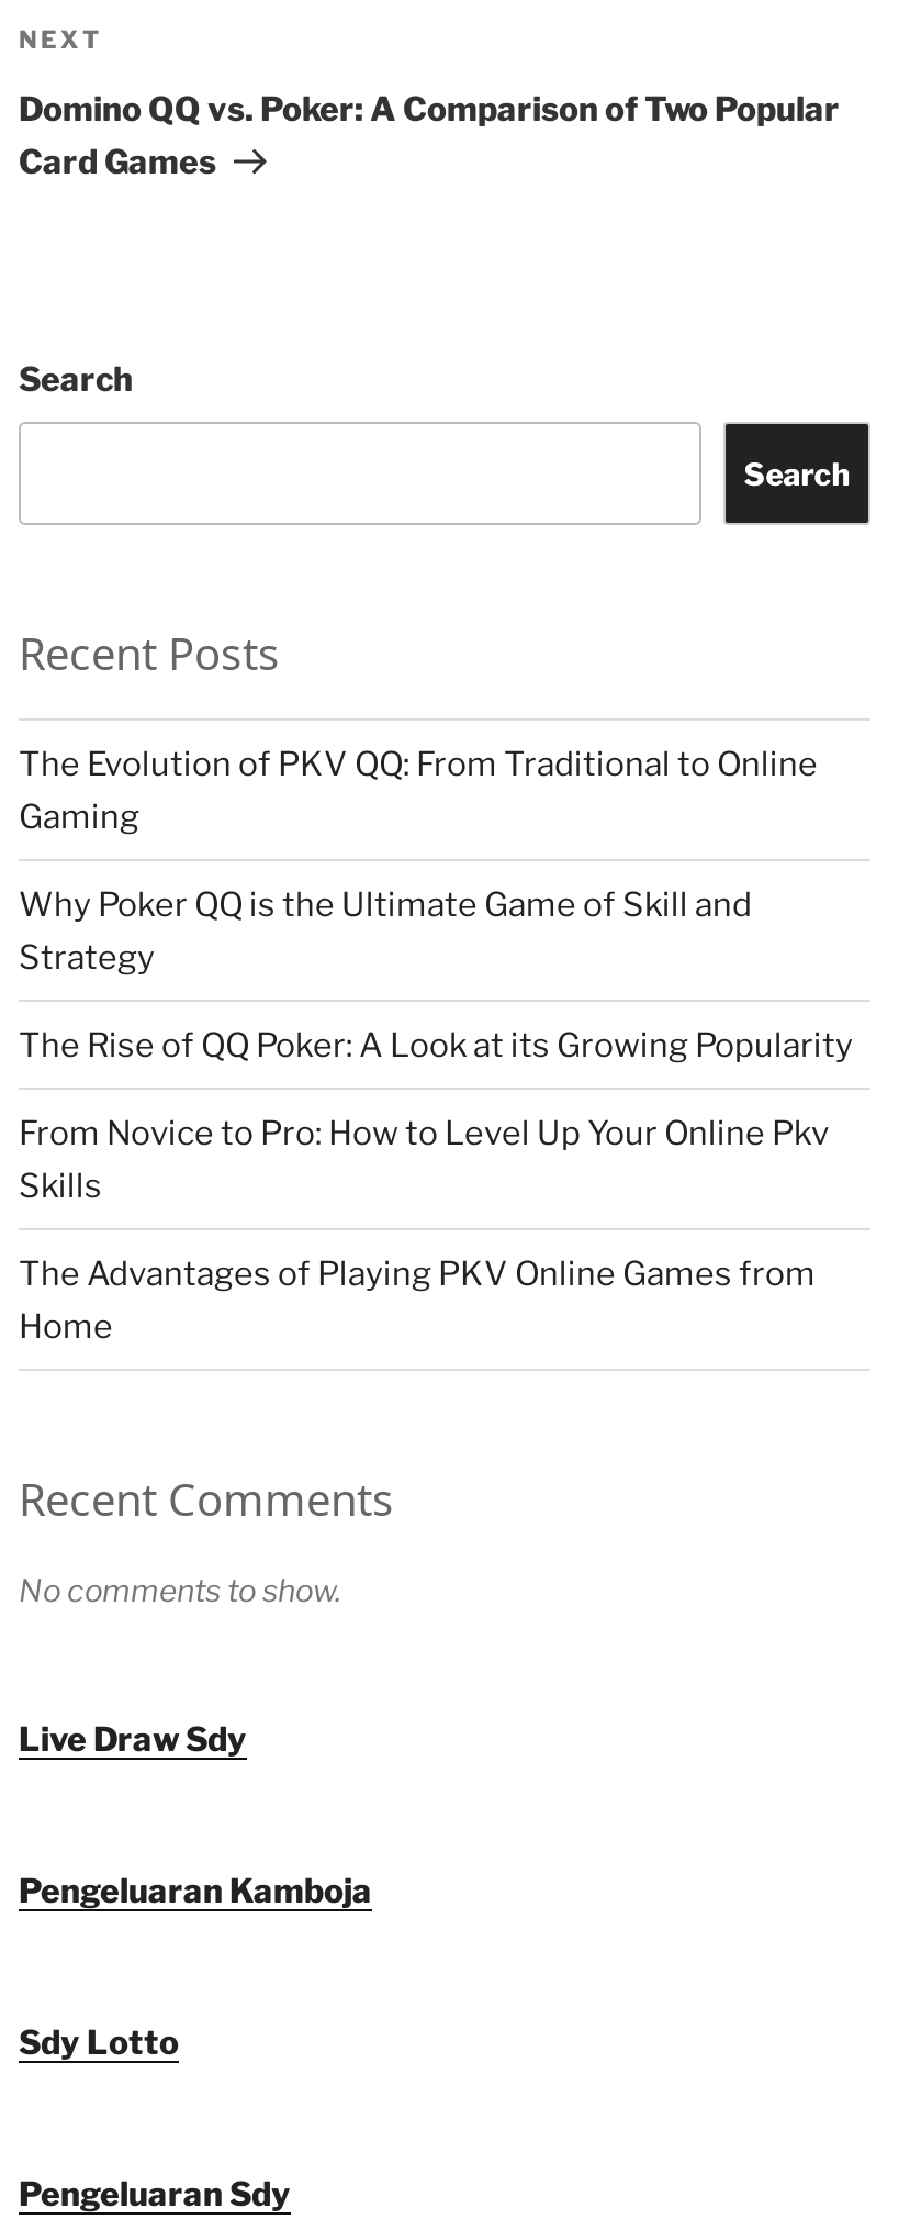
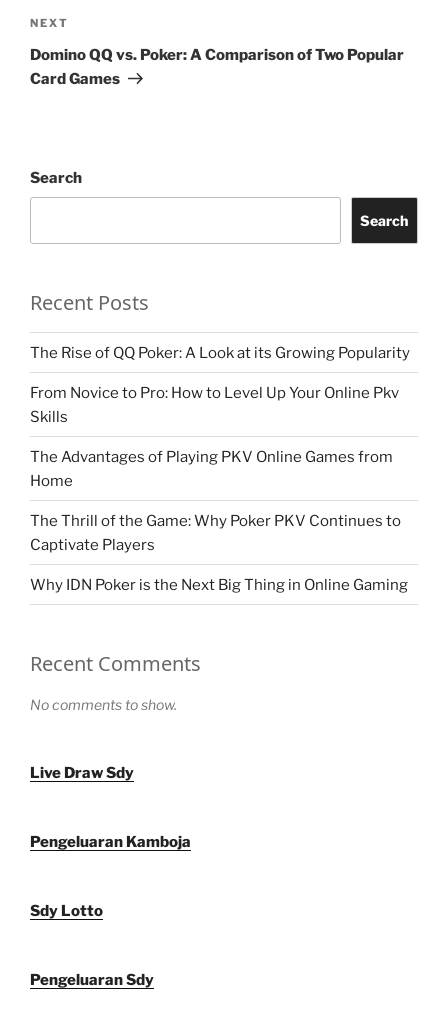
[19,744,818,977] The Evolution of PKV QQ: From Traditional to Online | Gaming | Why Poker QQ is the Ultimate Game of Skill and | Strategy -> none
moved [19,1026,853,1346] -> [30,344,410,490]: The Rise of QQ Poker: A Look at its Growing Popularity | From Novice to Pro: How to Level Up Your Online Pkv | Skills | The Advantages of Playing PKV Online Games from | Home
none -> [30,512,408,594] The Thrill of the Game: Why Poker PKV Continues to | Captivate Players | Why IDN Poker is the Next Big Thing in Online Gaming

